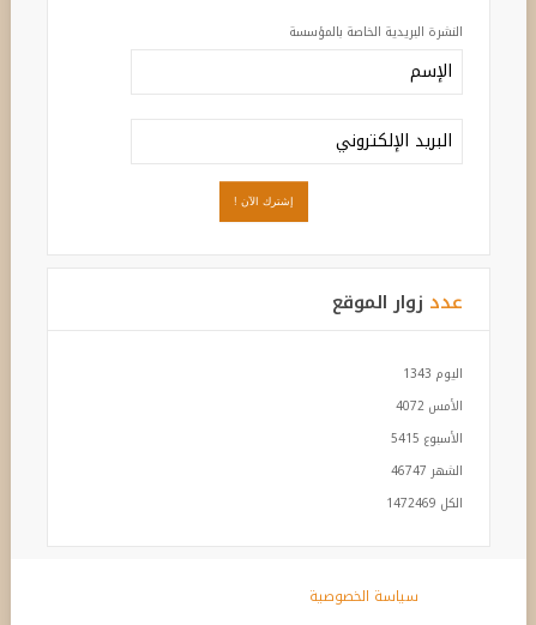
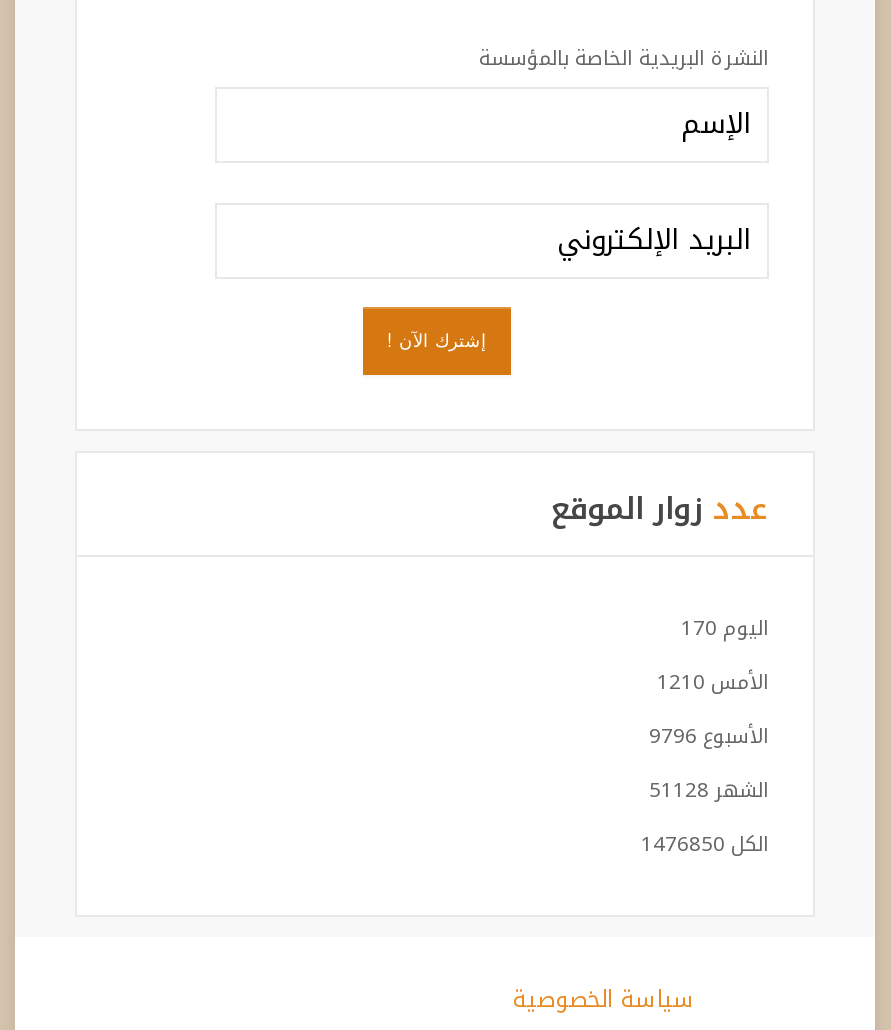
[403,362,463,385] اليوم 1343 -> [681,609,769,647] اليوم 170
[396,394,463,417] الأمس 4072 -> [657,663,769,701] الأمس 1210
[391,427,463,450] الأسبوع 5415 -> [649,717,769,755] الأسبوع 9796
[391,459,463,482] الشهر 46747 -> [649,771,769,809] الشهر 51128
[386,492,463,514] الكل 1472469 -> [641,825,769,863] الكل 1476850

